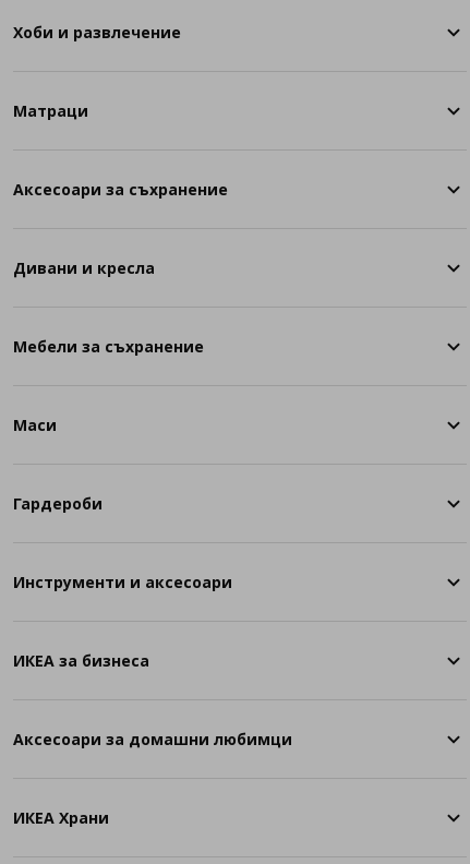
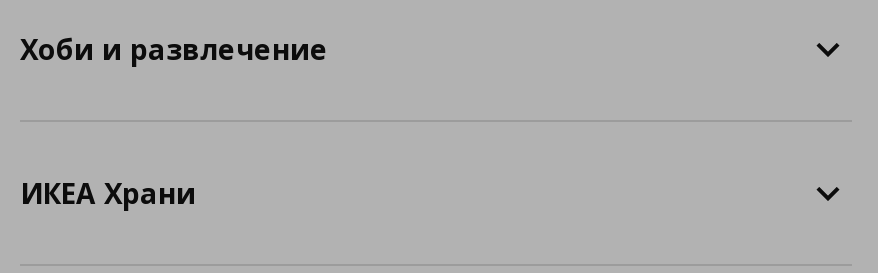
[13,100,88,121] Матраци -> none
[13,179,228,200] Аксесоари за съхранение -> none
[13,257,155,278] Дивани и кресла -> none
[13,336,204,357] Мебели за съхранение -> none
[13,415,57,435] Маси -> none
[13,493,103,514] Гардероби -> none
[13,572,232,592] Инструменти и аксесоари -> none
[13,650,149,671] ИКЕА за бизнеса -> none
[13,729,292,749] Аксесоари за домашни любимци -> none

